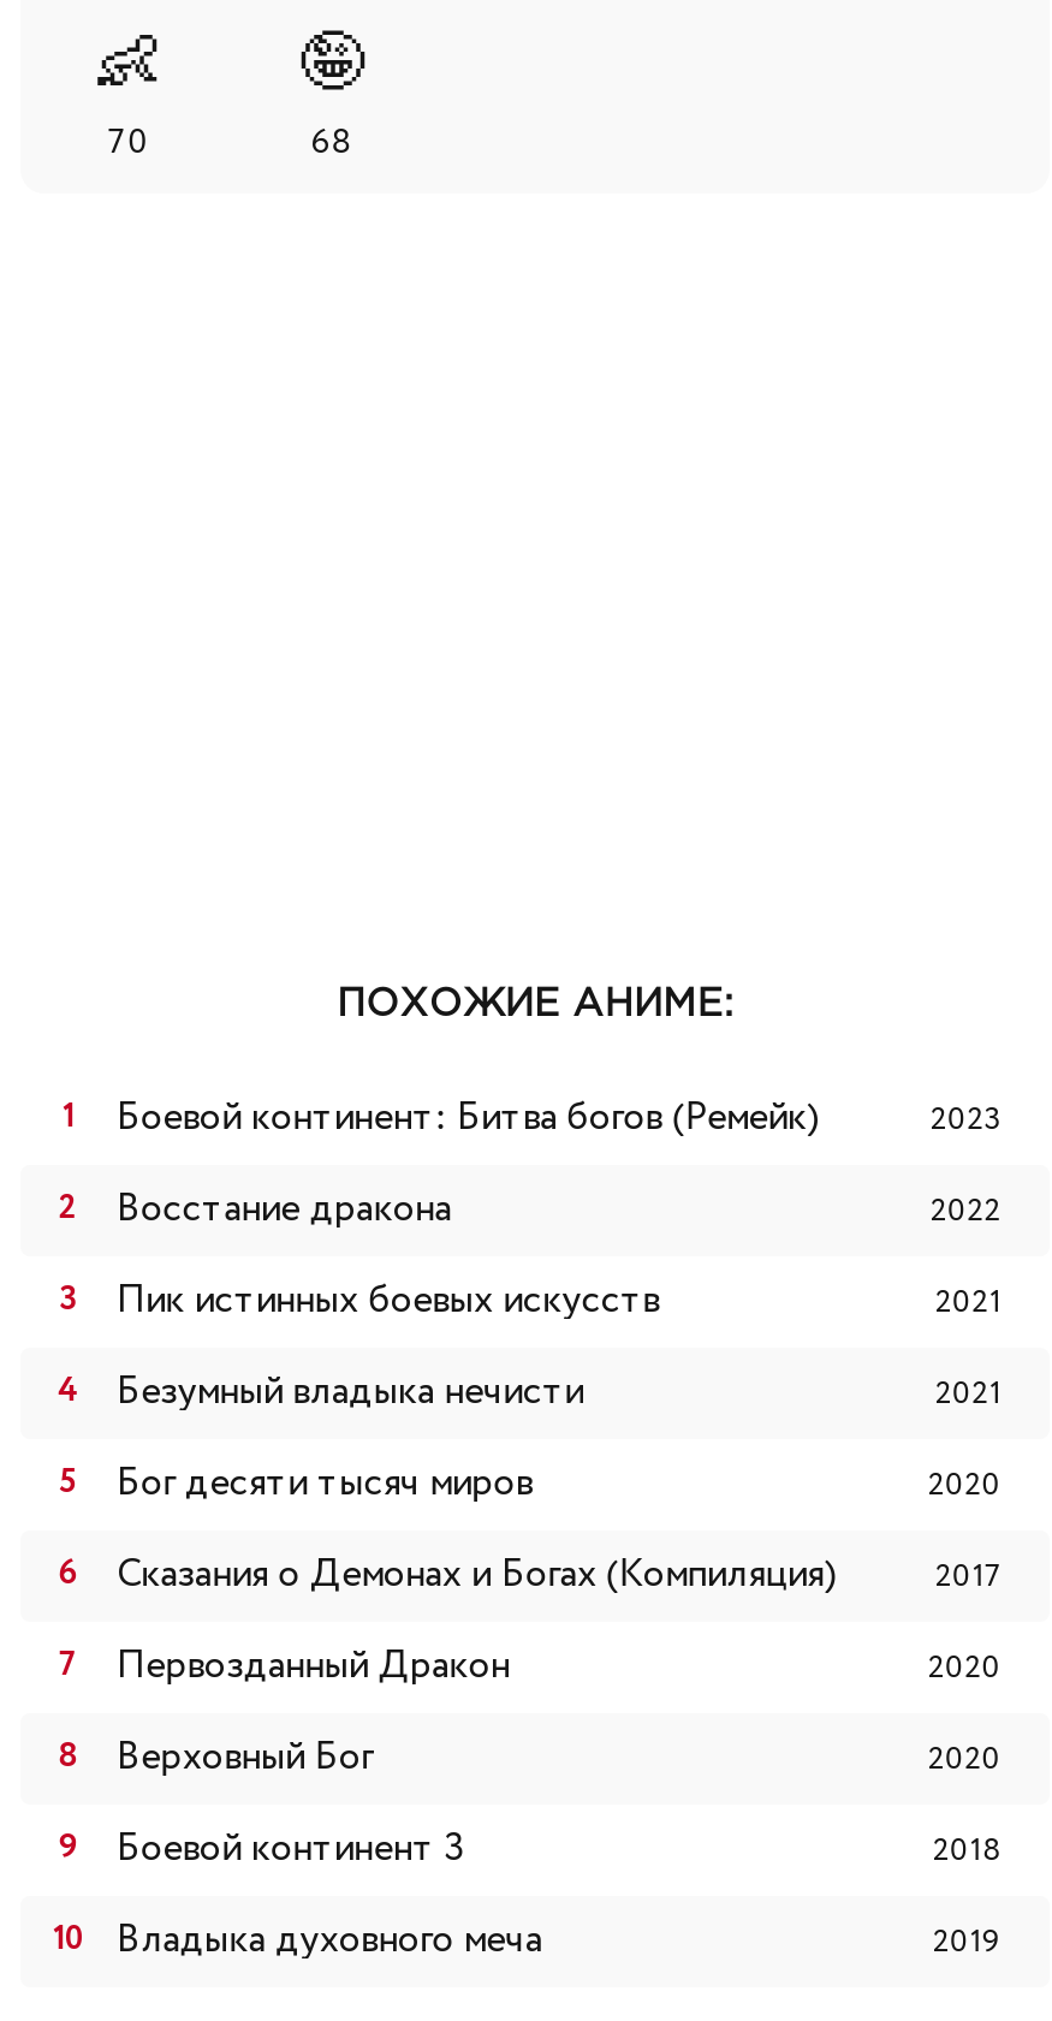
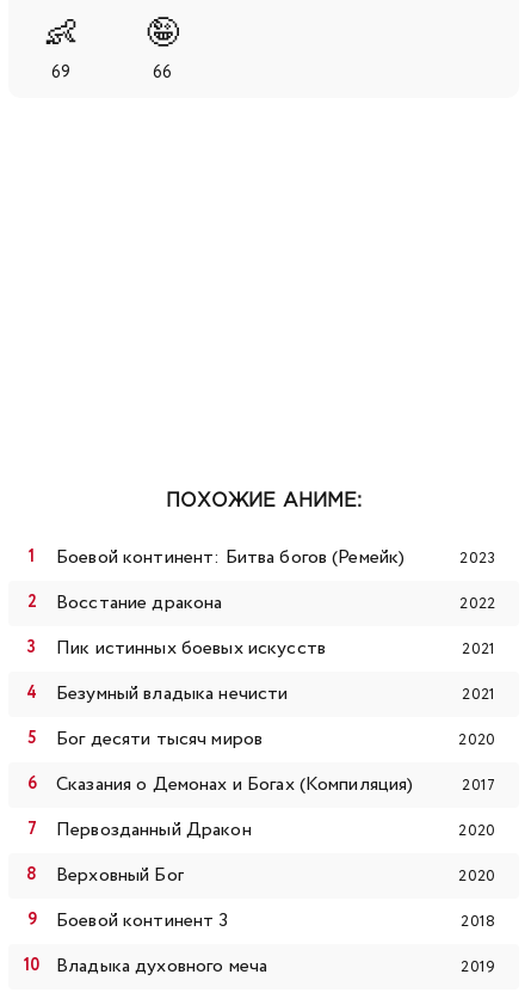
[107,119,147,167] 70 -> [52,61,71,85] 69
[311,119,351,167] 68 -> [153,61,172,85] 66

